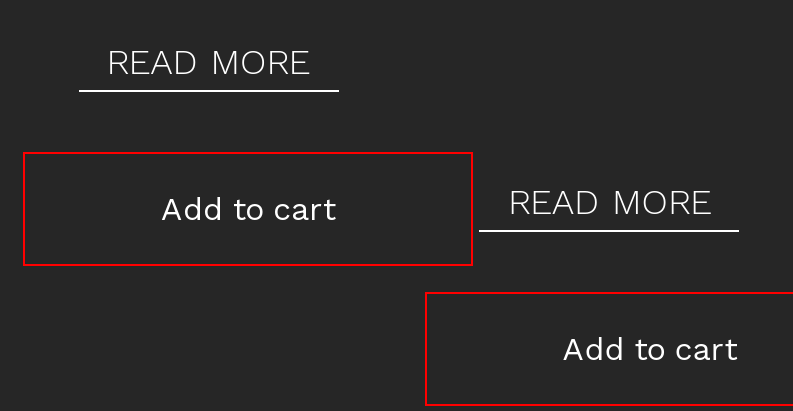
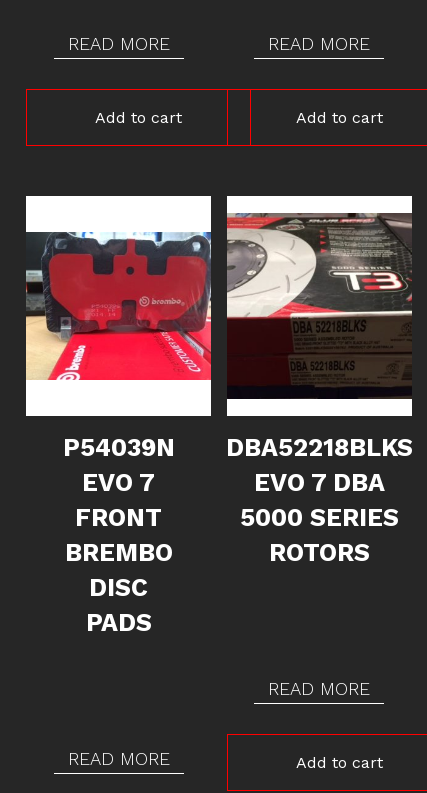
none -> [268,33,370,54] READ MORE
none -> [25,195,212,637] [image] | P54039N | EVO 7 | FRONT | BREMBO | DISC | PADS
none -> [68,748,170,769] READ MORE
none -> [226,195,413,567] [image] | DBA52218BLKS | EVO 7 DBA | 5000 SERIES | ROTORS
none -> [296,108,383,127] Add to cart

